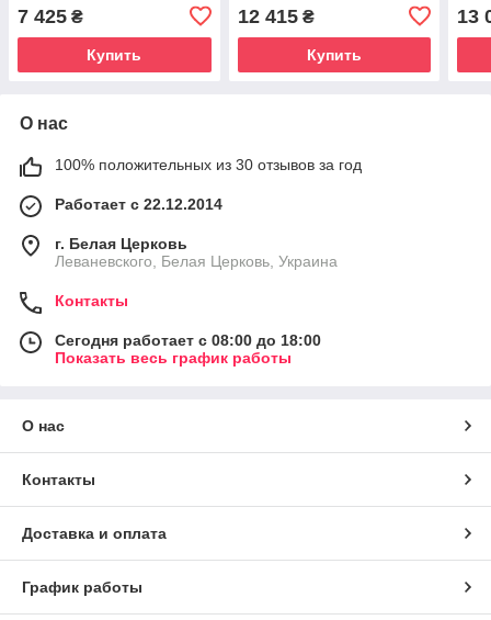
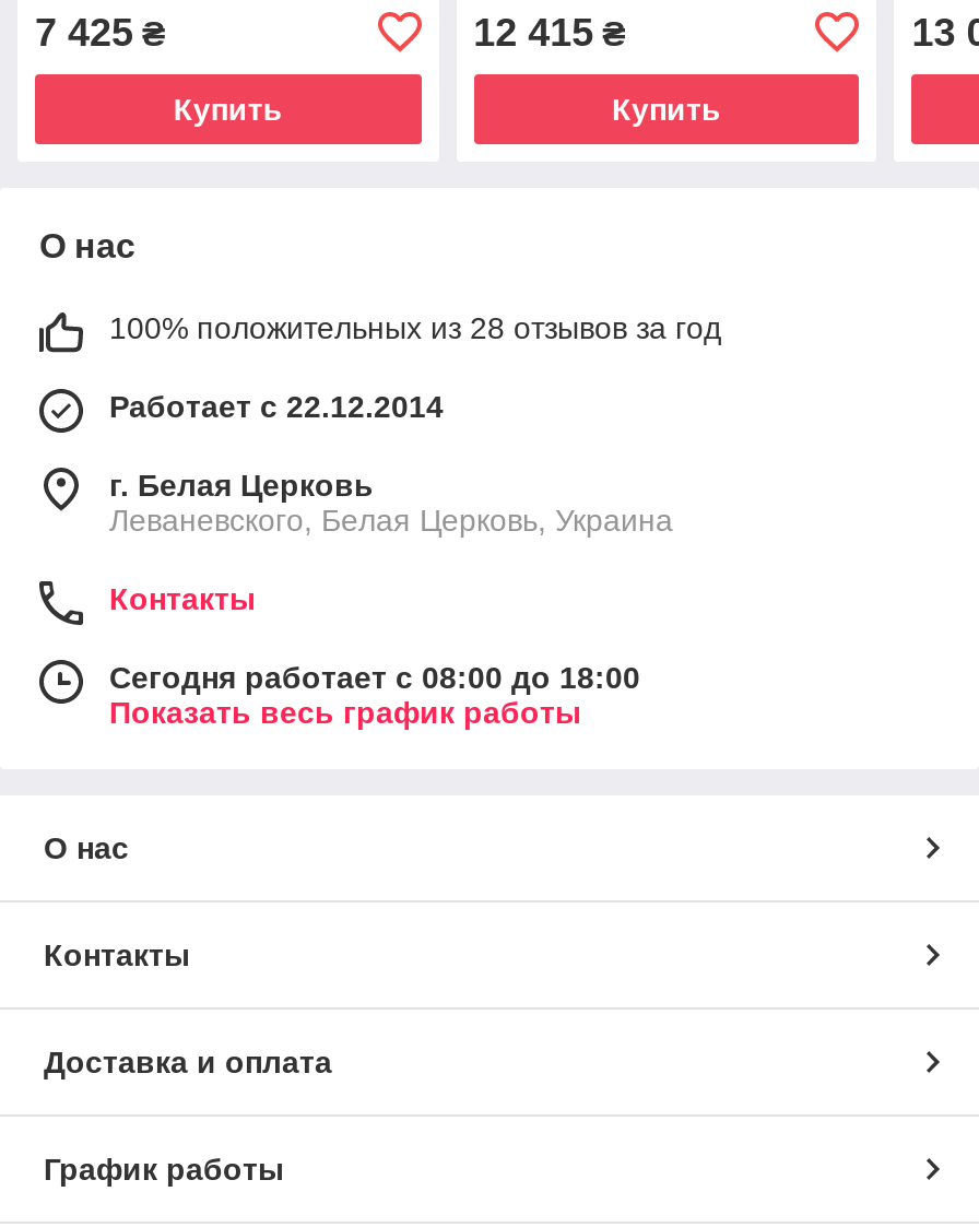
[55,156,362,173] 100% положительных из 30 отзывов за год -> [109,310,721,345] 100% положительных из 28 отзывов за год

